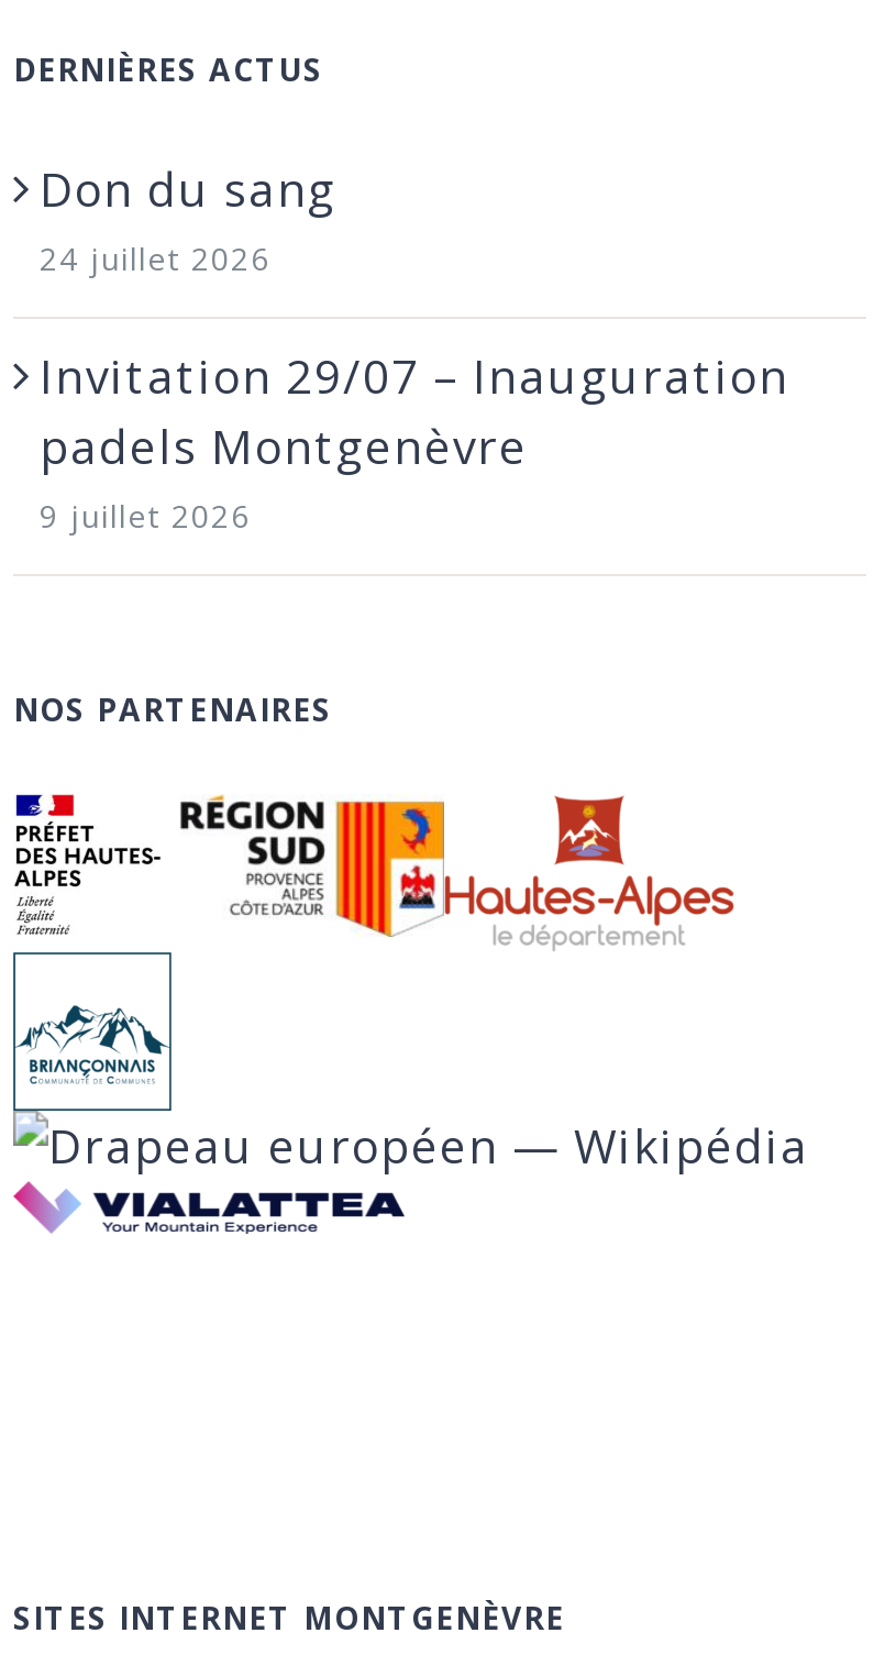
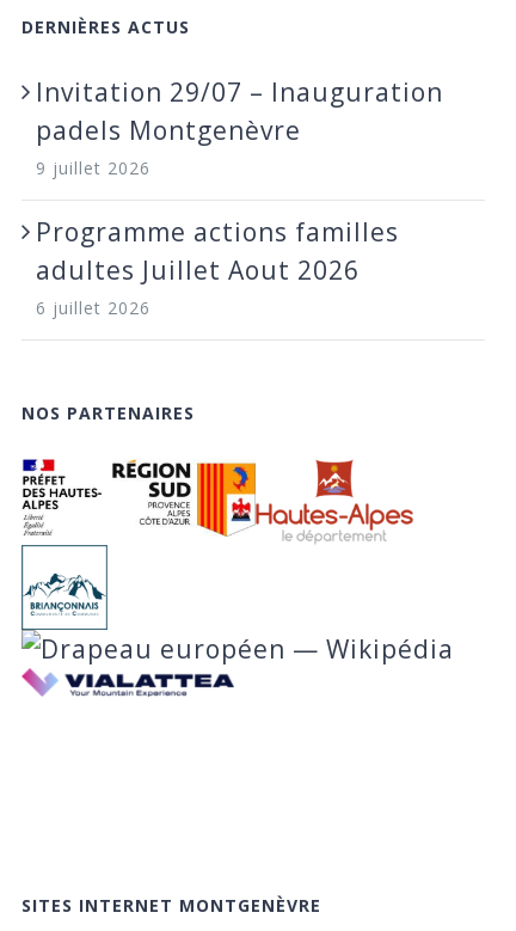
[40,158,336,279] Don du sang | 24 juillet 2026 -> none
moved [40,345,789,536] -> [36,75,443,179]: Invitation 29/07 – Inauguration | padels Montgenèvre | 9 juillet 2026
none -> [36,215,399,319] Programme actions familles | adultes Juillet Aout 2026 | 6 juillet 2026

